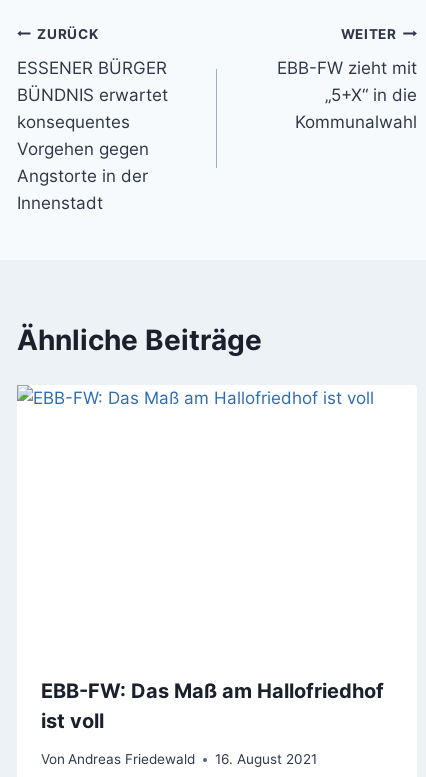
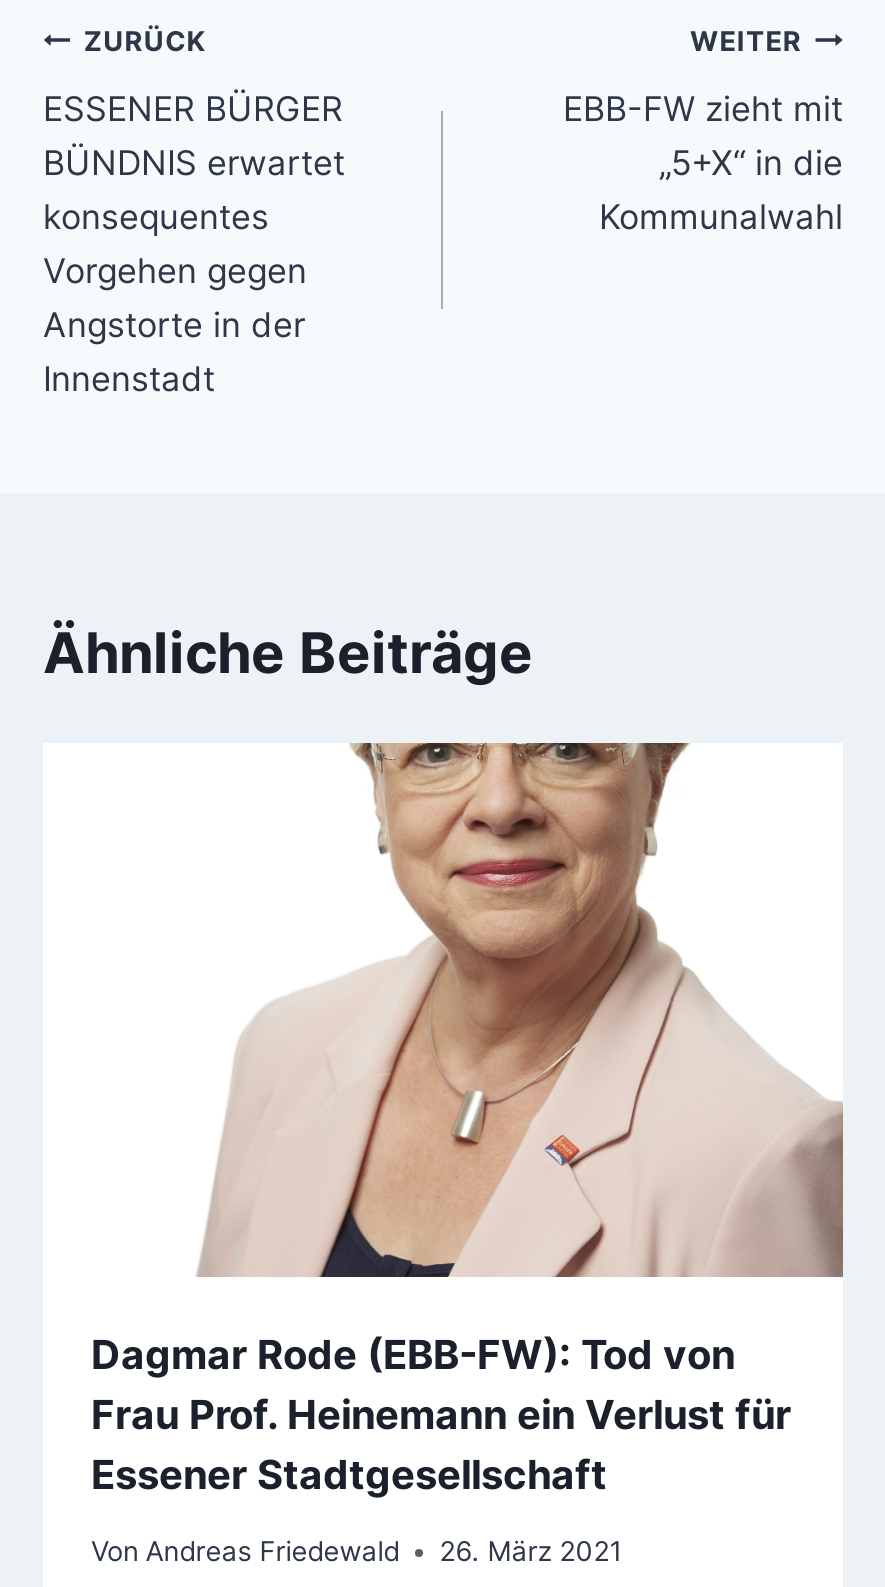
none -> [195,741,845,1279] [image]
[41,679,384,733] EBB-FW: Das Maß am Hallofriedhof | ist voll -> [91,1331,791,1499] Dagmar Rode (EBB-FW): Tod von | Frau Prof. Heinemann ein Verlust für | Essener Stadtgesellschaft
[41,751,317,767] Von Andreas Friedewald 16. August 2021 -> [91,1536,621,1568] Von Andreas Friedewald 26. März 2021

